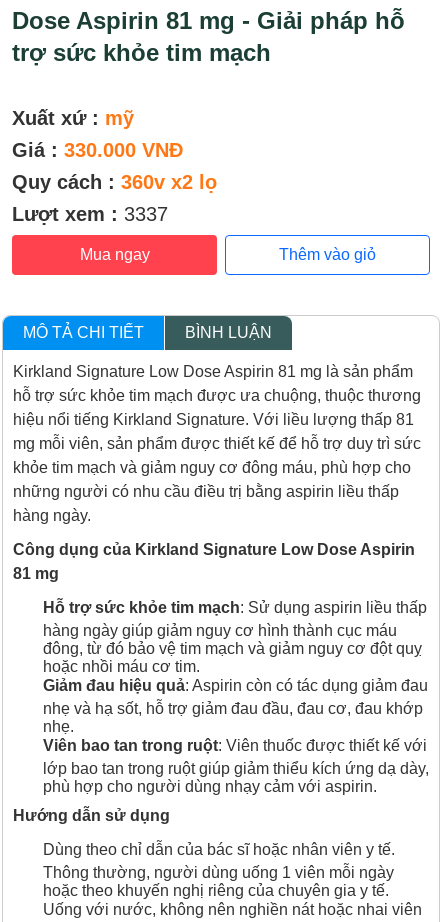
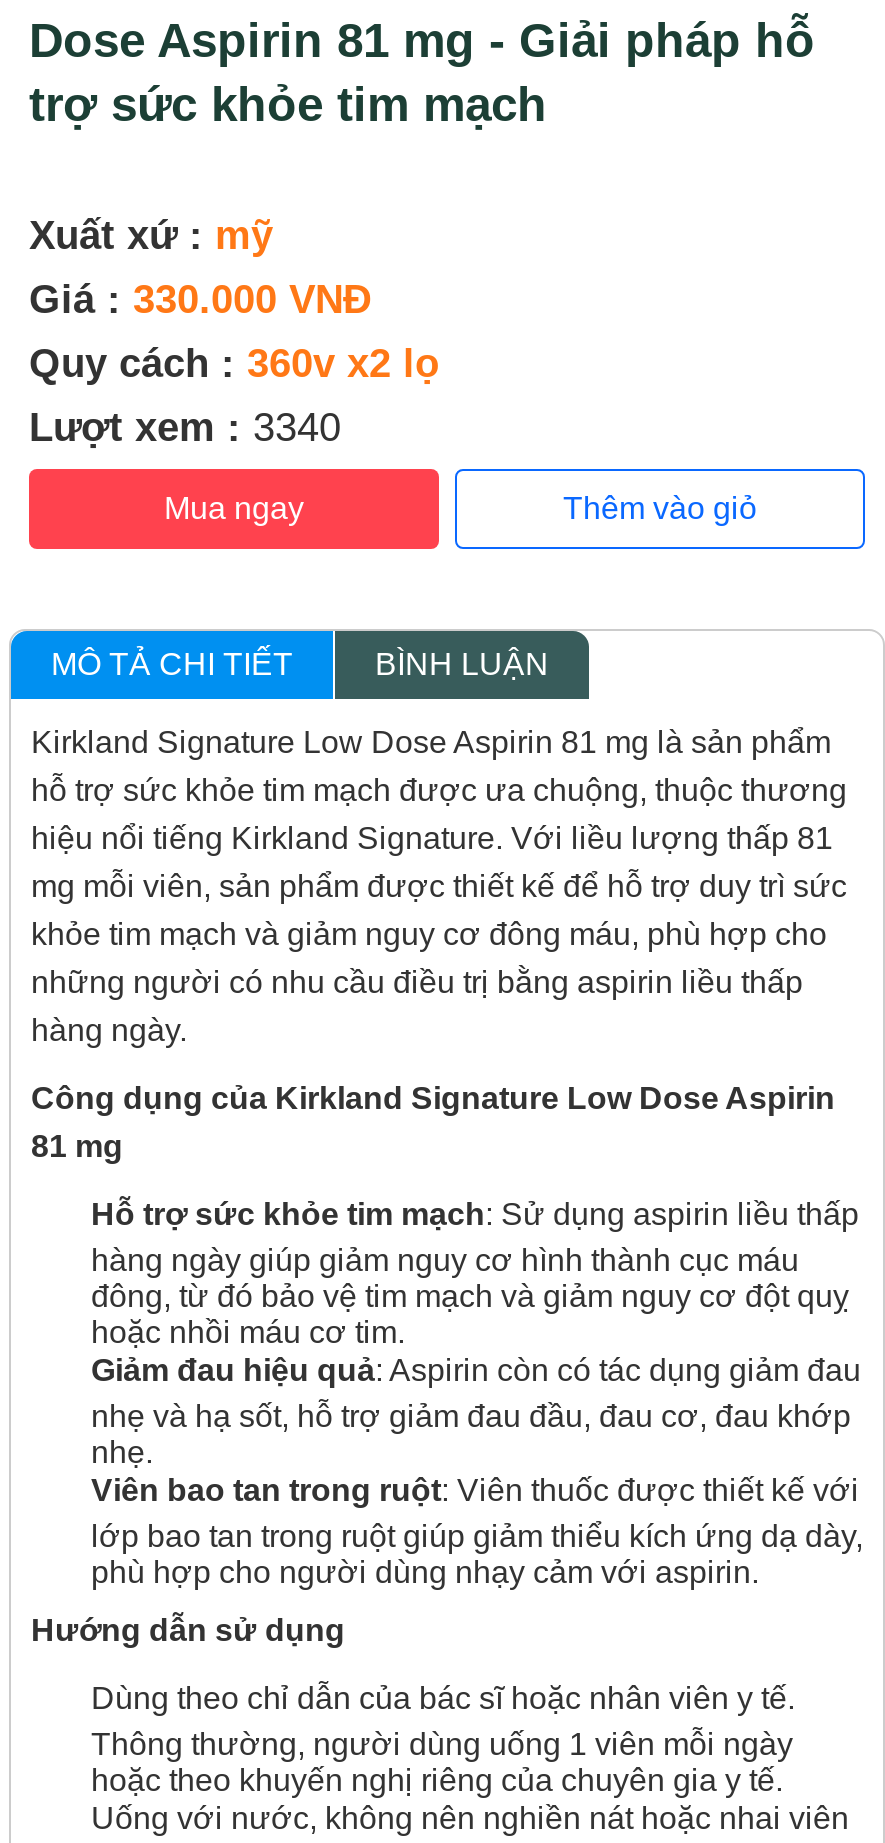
[12,203,168,225] Lượt xem : 3337 -> [29,404,341,448] Lượt xem : 3340

